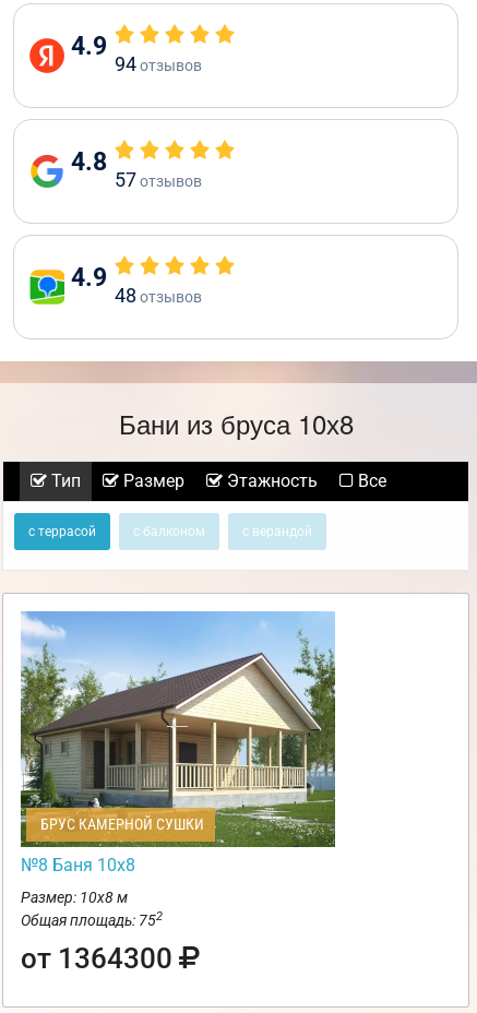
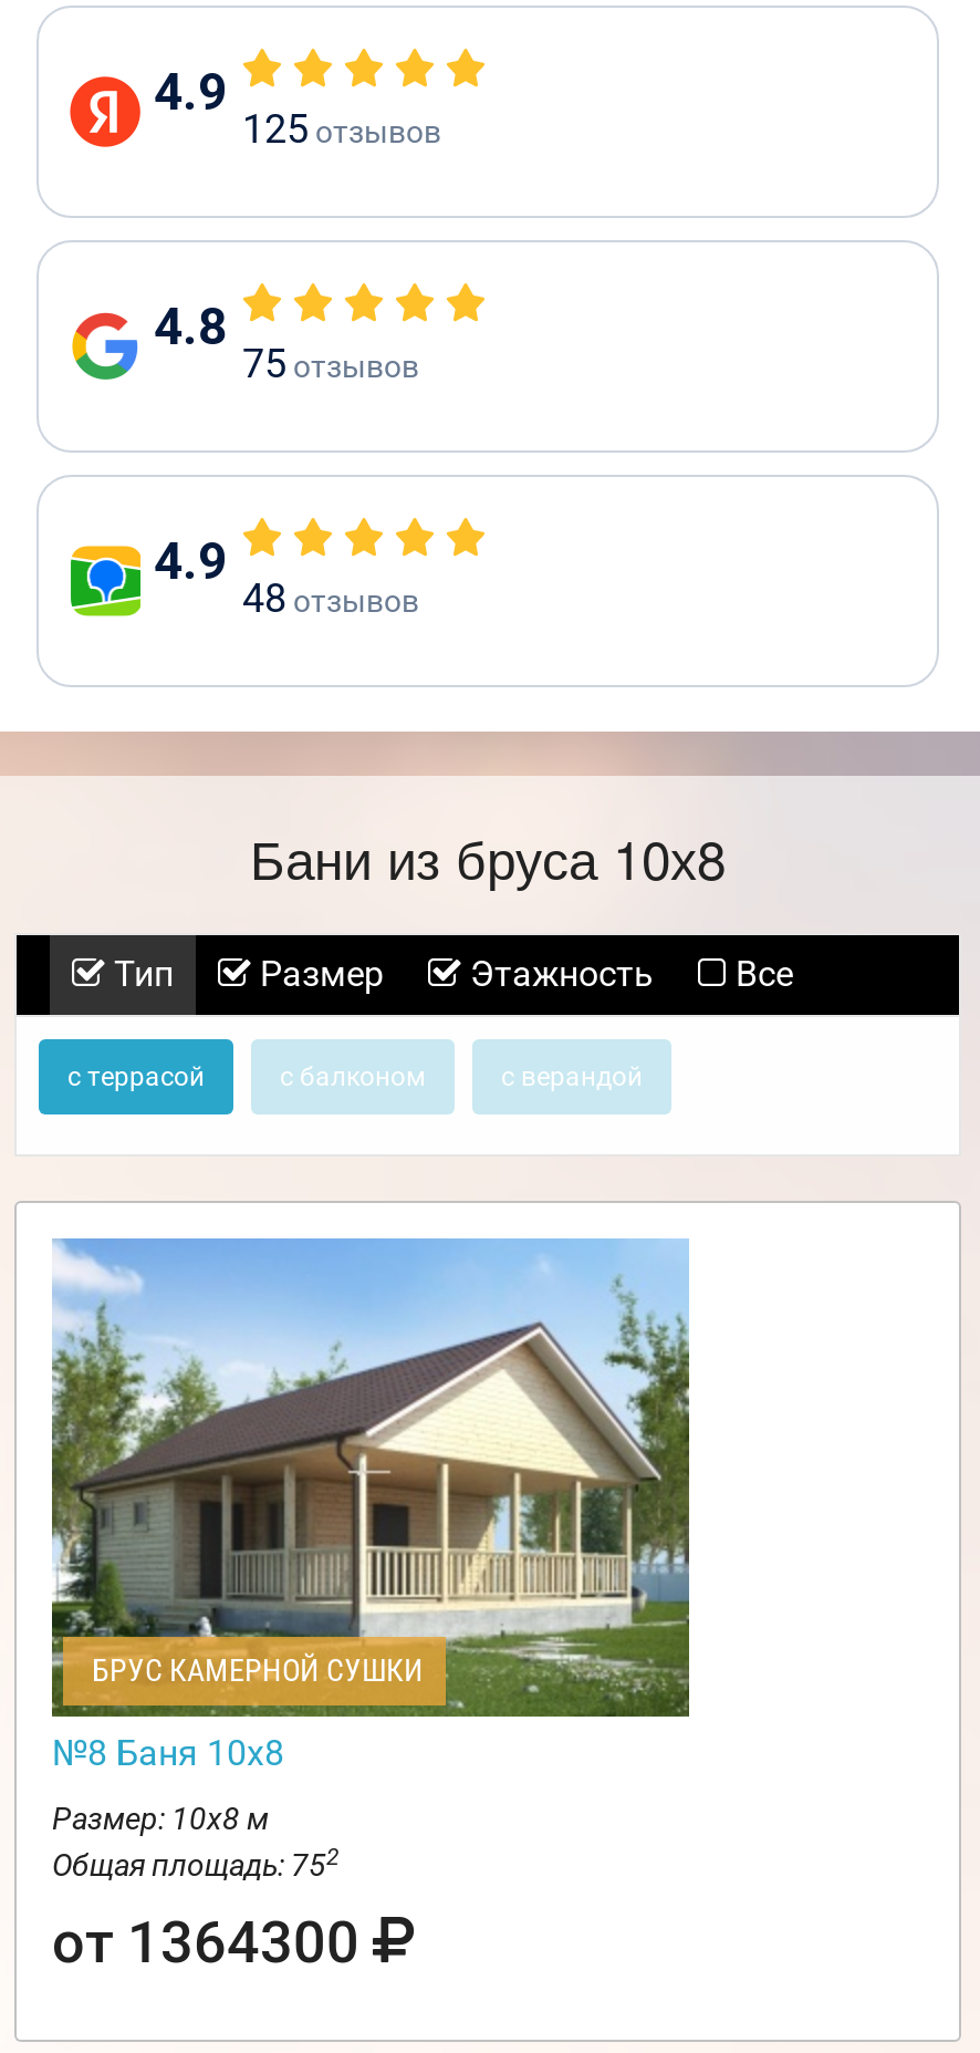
[115,52,202,75] 94 отзывов -> [242,105,441,152] 125 отзывов
[115,168,202,191] 57 отзывов -> [242,340,419,386] 75 отзывов

